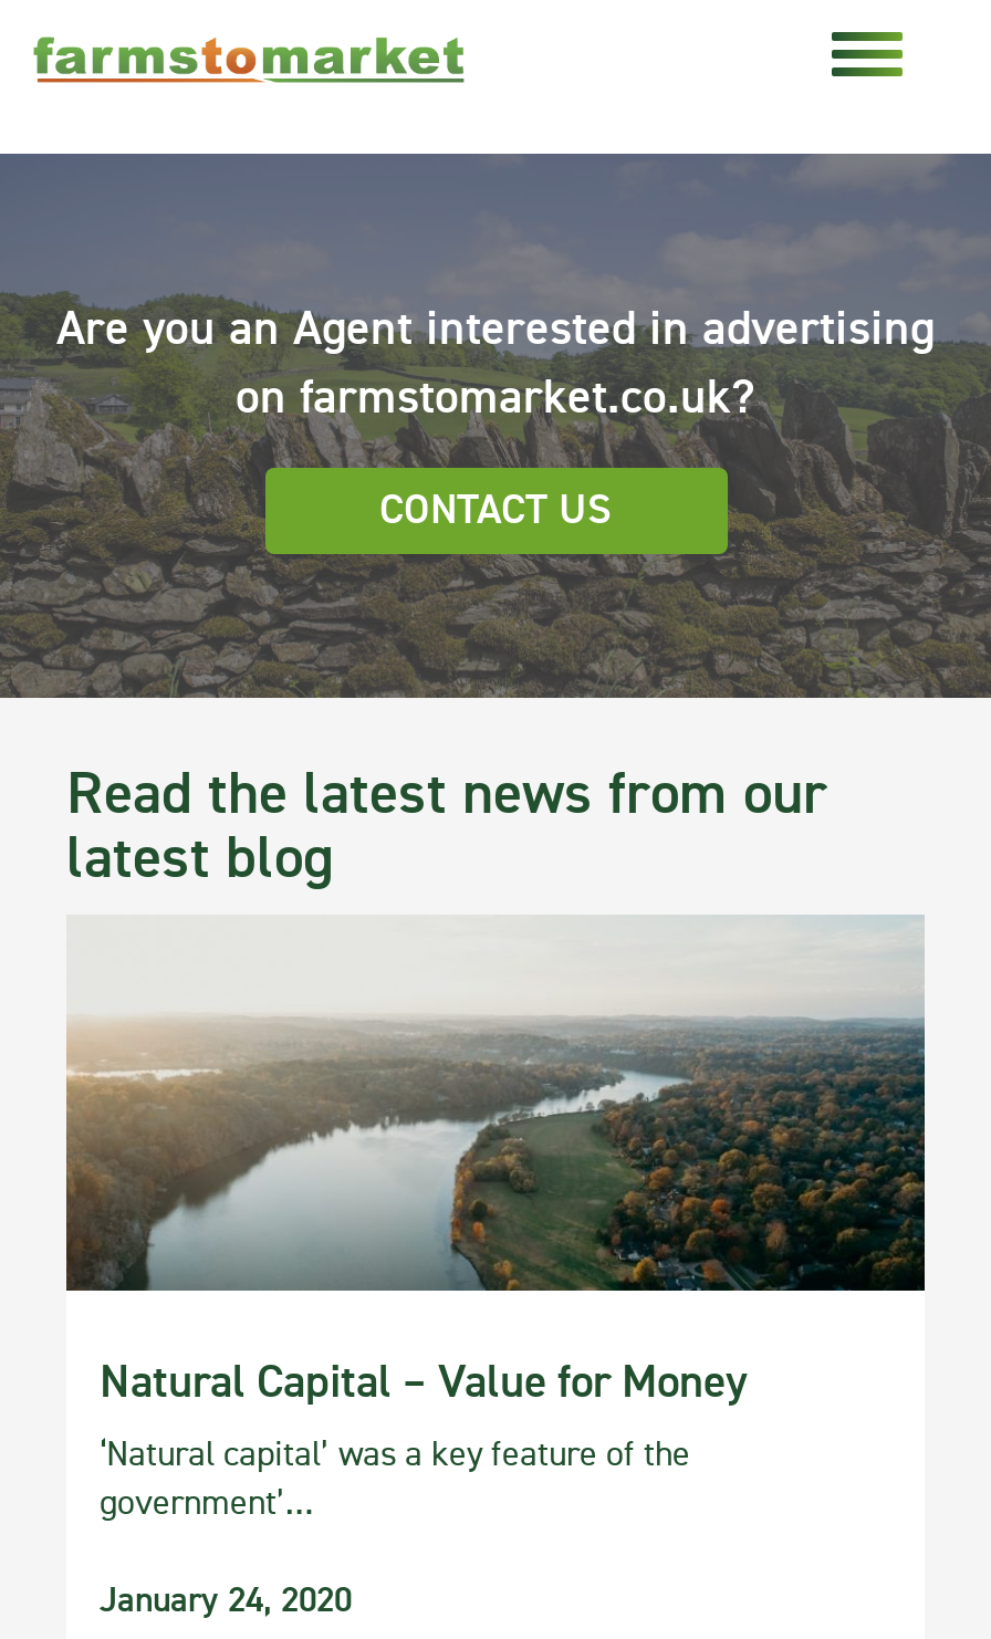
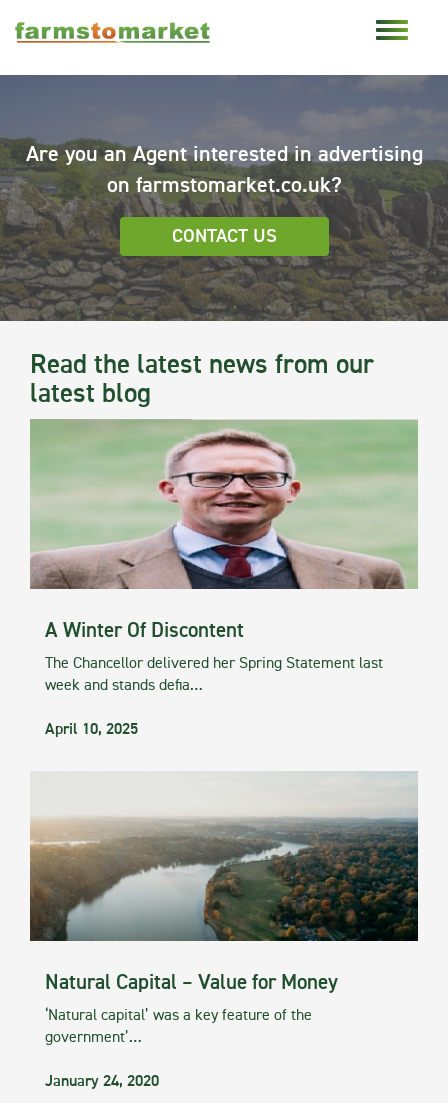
none -> [30,419,418,738] [image] | A Winter Of Discontent | The Chancellor delivered her Spring Statement last | week and stands defia… | April 10, 2025

